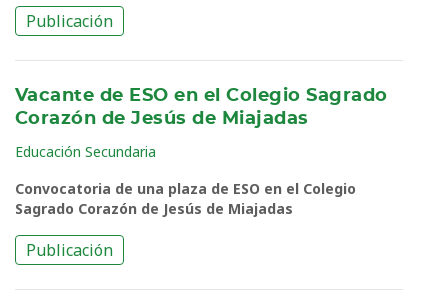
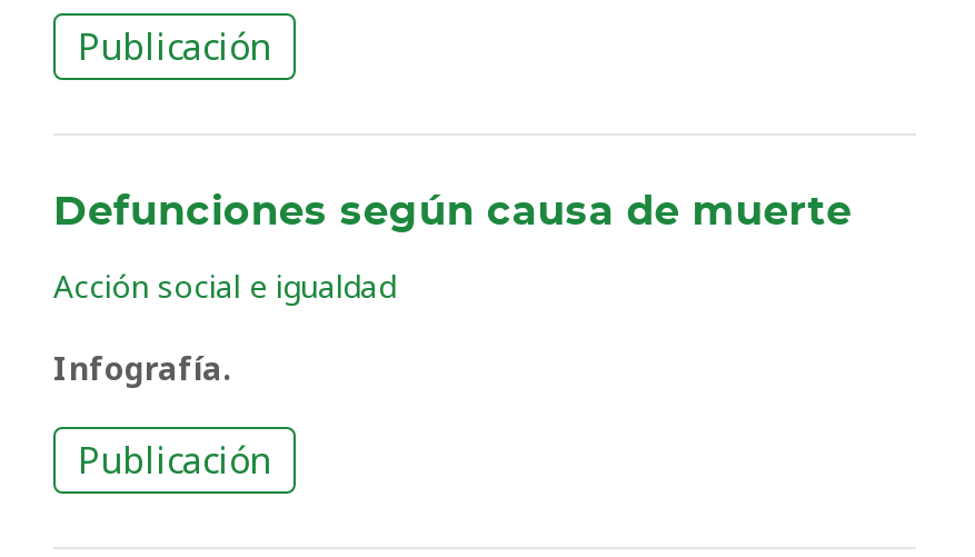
[15,87,388,128] Vacante de ESO en el Colegio Sagrado | Corazón de Jesús de Miajadas -> [53,193,852,233] Defunciones según causa de muerte
[15,142,156,161] Educación Secundaria -> [53,265,396,307] Acción social e igualdad
[15,179,356,218] Convocatoria de una plaza de ESO en el Colegio | Sagrado Corazón de Jesús de Miajadas -> [53,347,231,389] Infografía.

